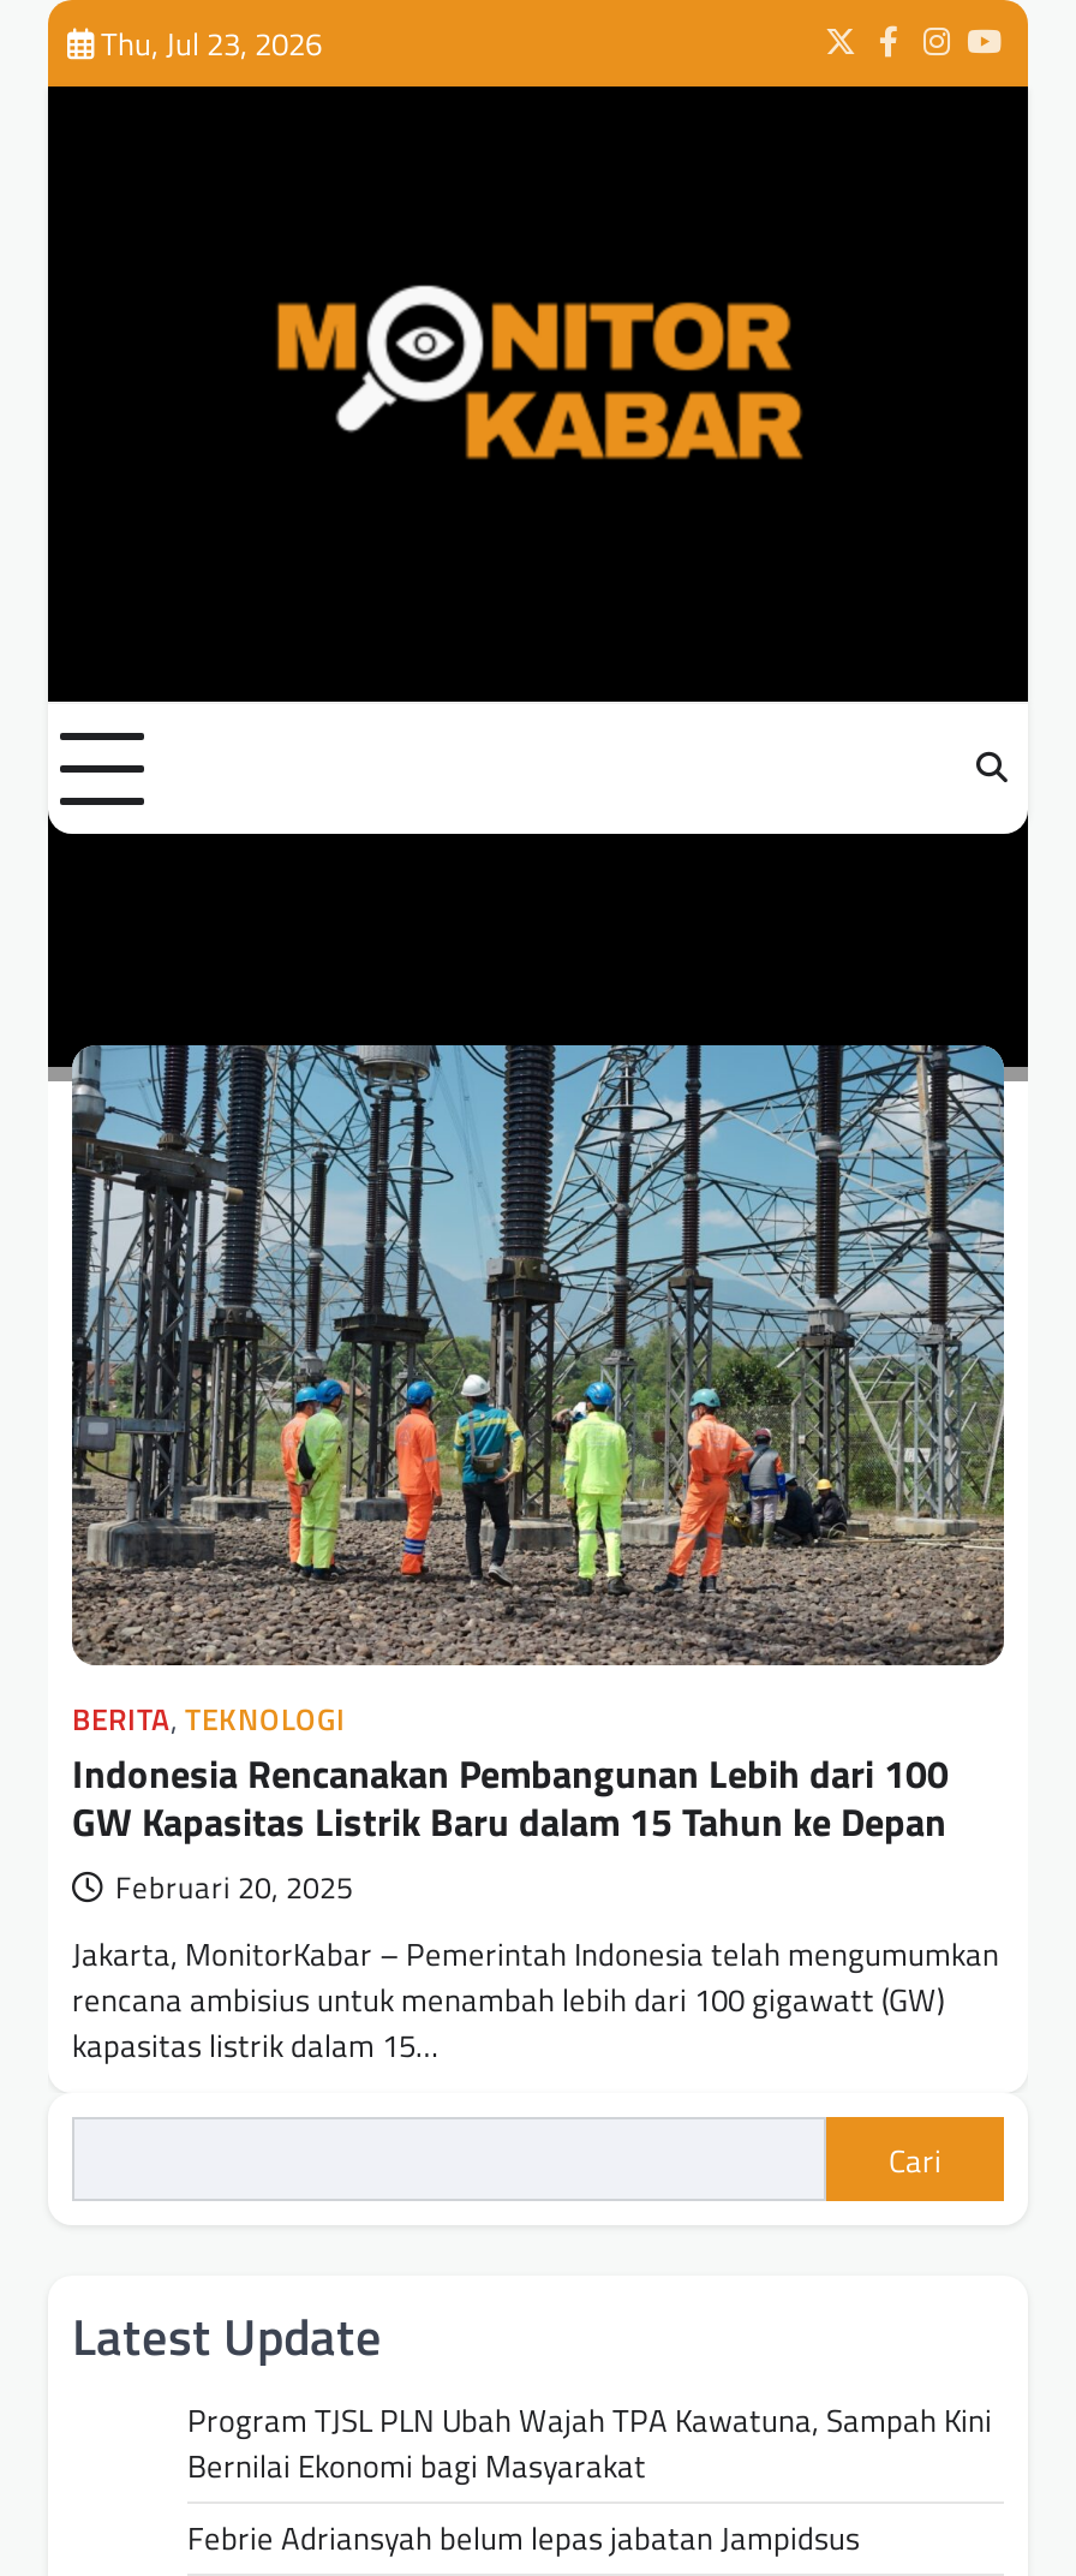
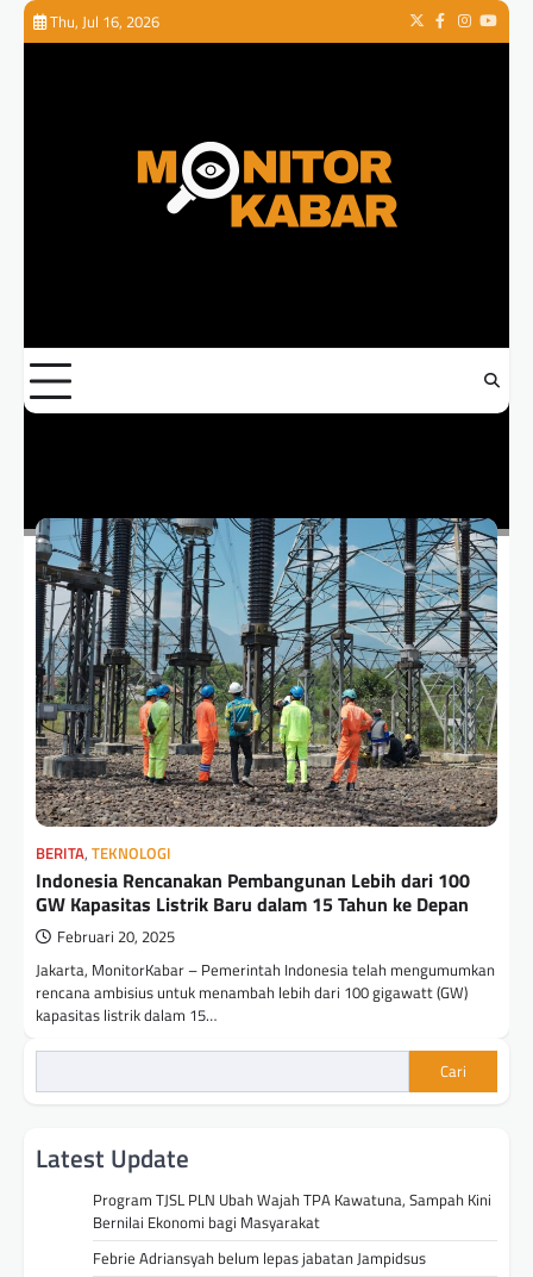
[101,18,322,66] Thu, Jul 23, 2026 -> [50,9,159,33] Thu, Jul 16, 2026

